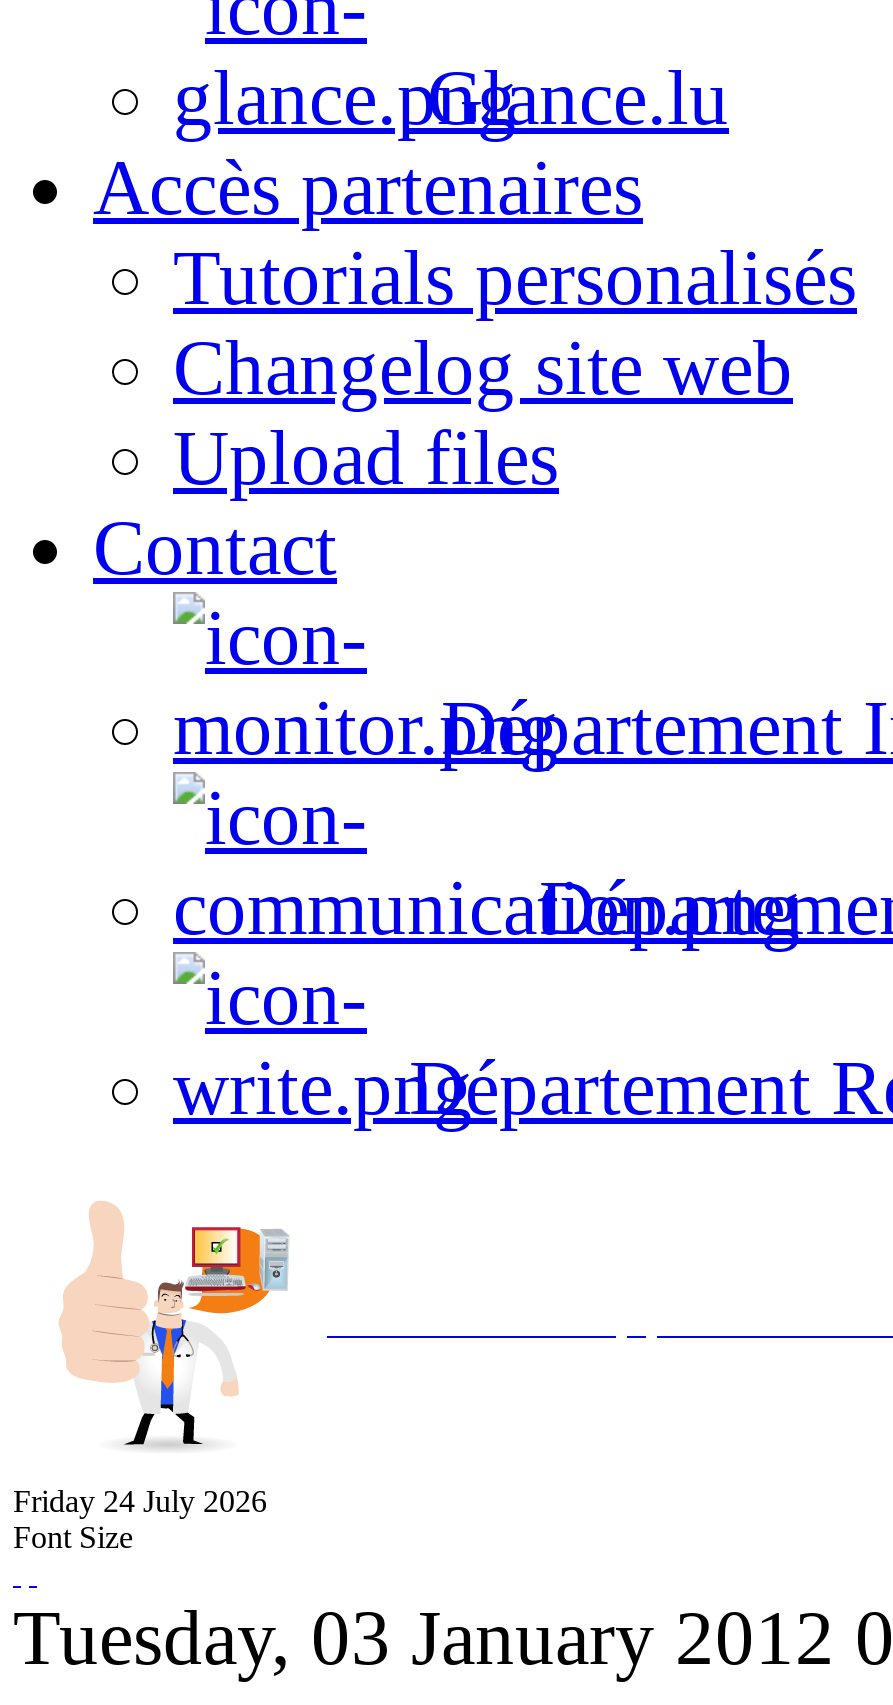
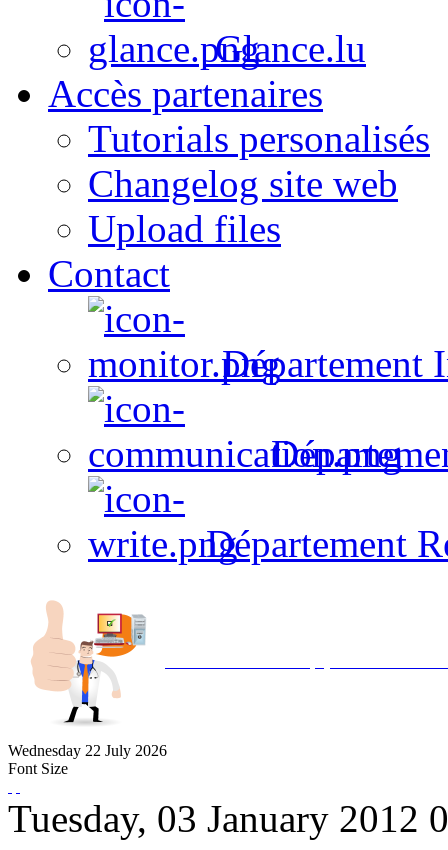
[13,1484,267,1518] Friday 24 July 2026 -> [8,742,167,759] Wednesday 22 July 2026

